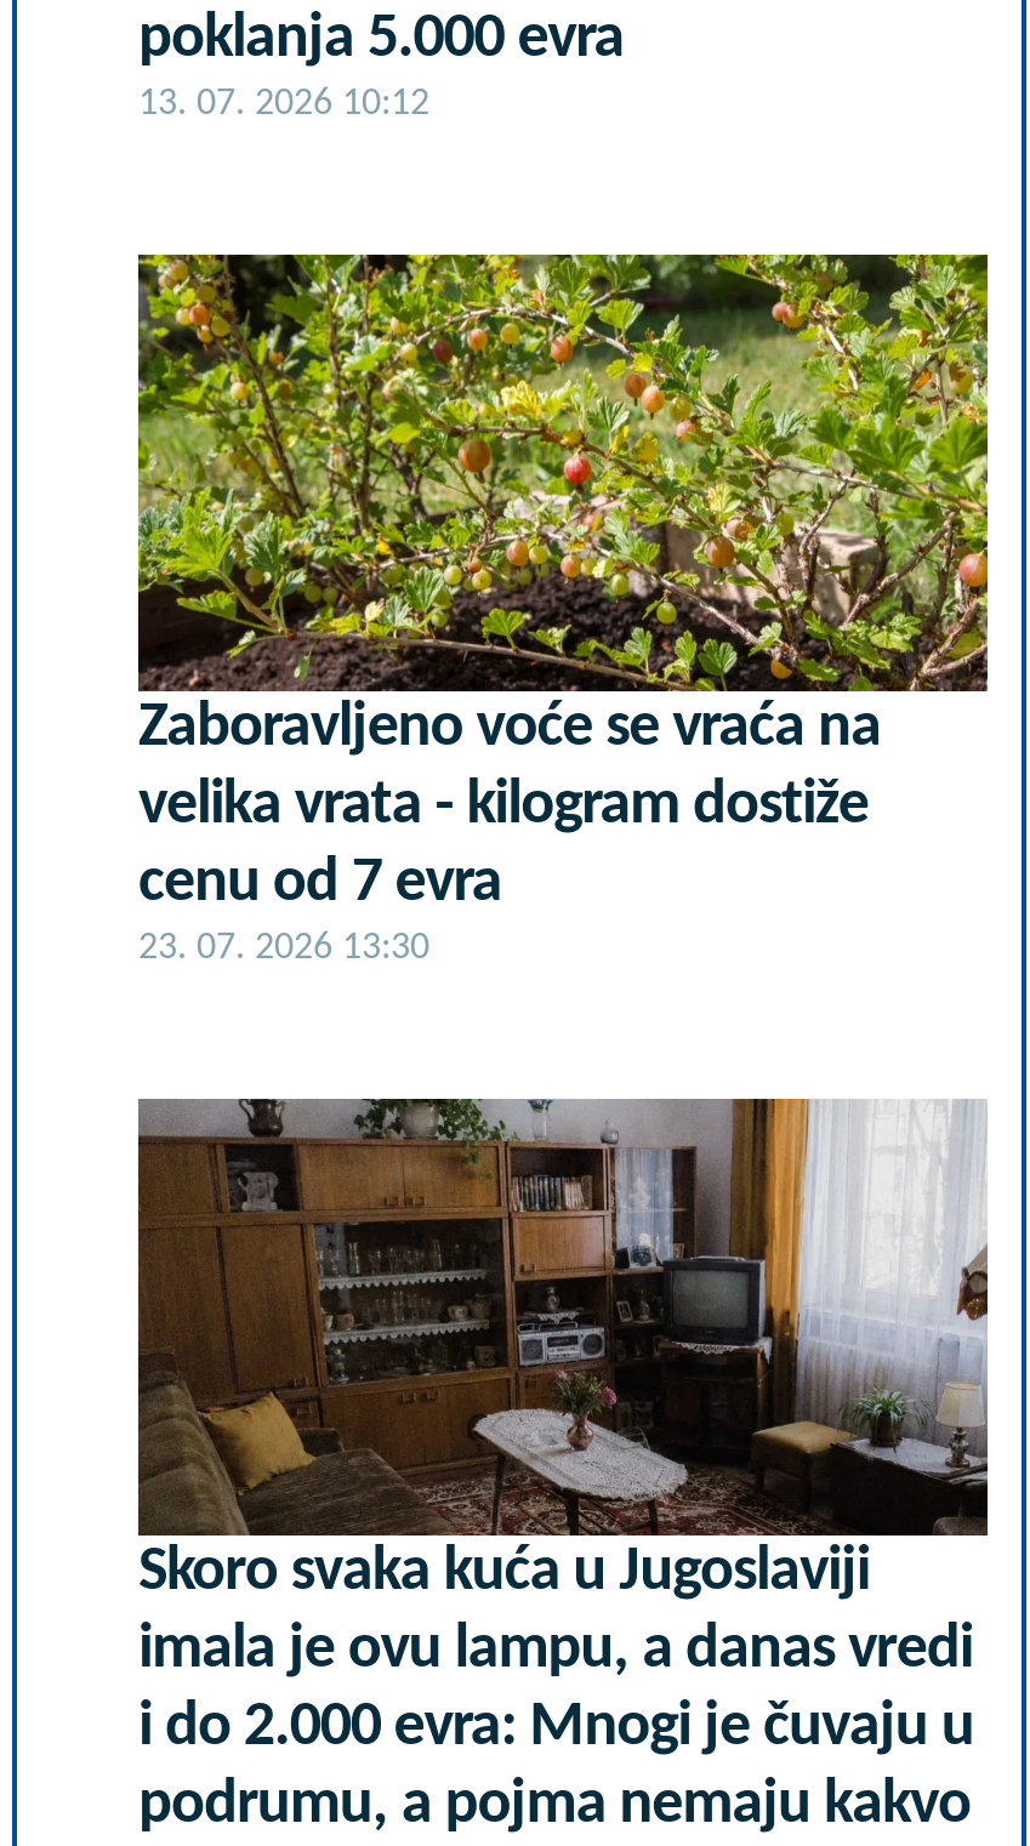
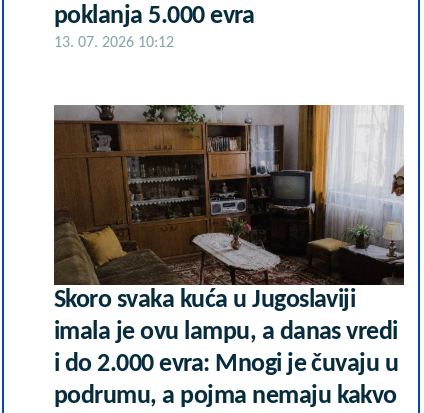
[136,252,990,968] [image] | Zaboravljeno voće se vraća na | velika vrata - kilogram dostiže | cenu od 7 evra | 23. 07. 2026 13:30 -> none

